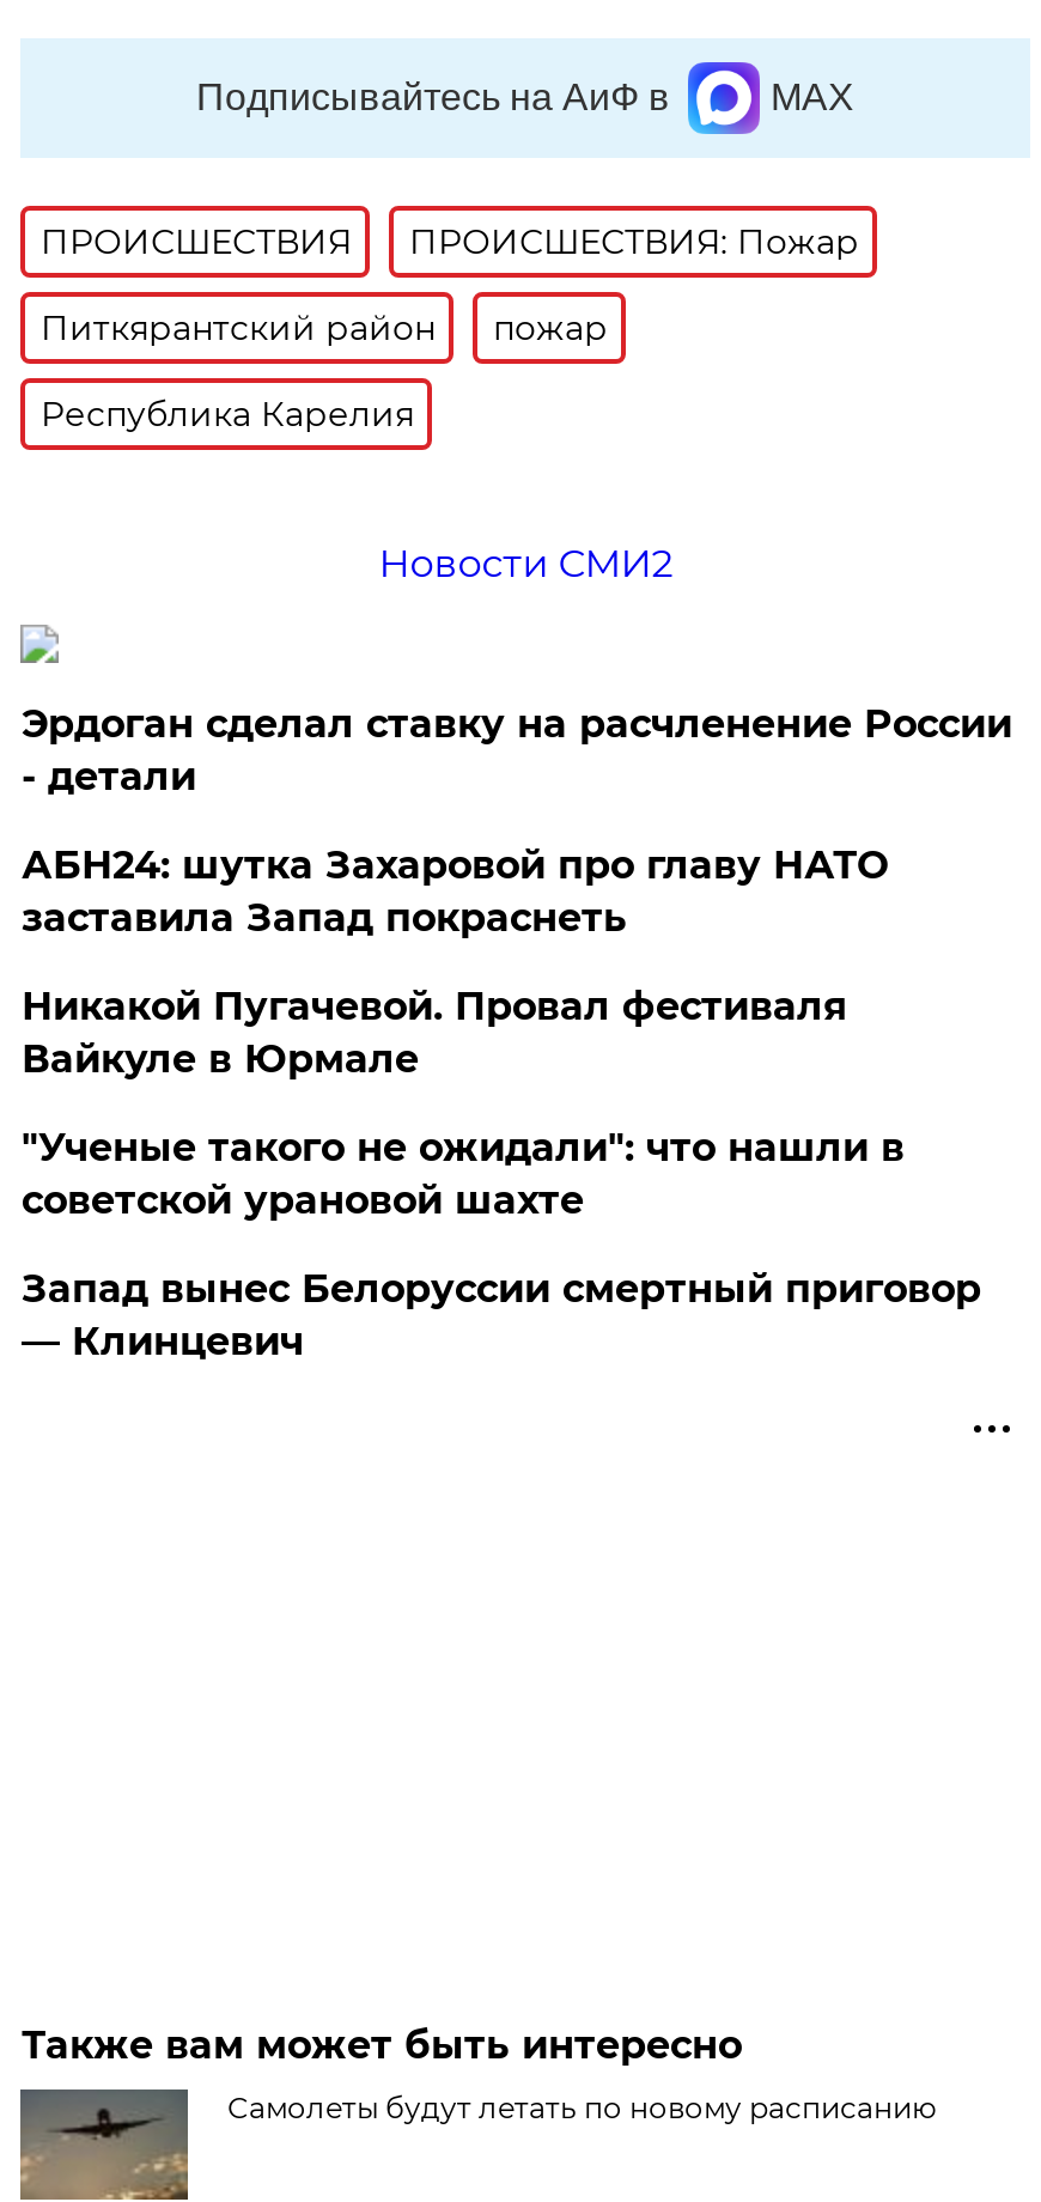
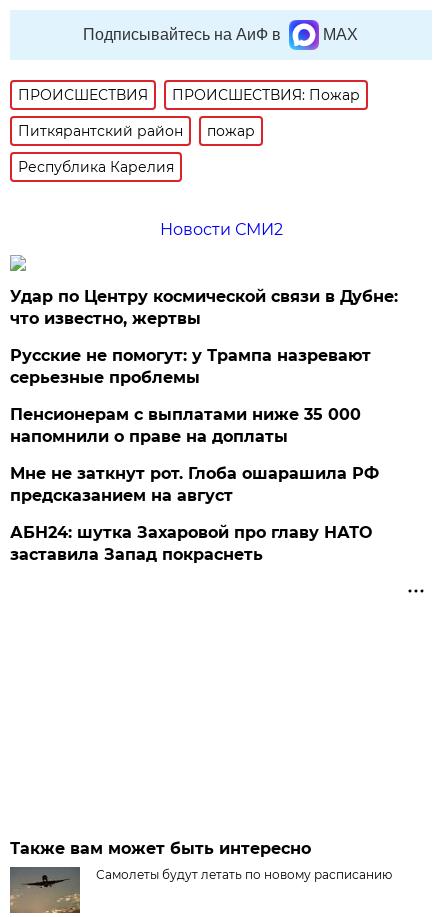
[21,701,1012,799] Эрдоган сделал ставку на расчленение России | - детали -> [10,287,398,505] Удар по Центру космической связи в Дубне: | что известно, жертвы | Русские не помогут: у Трампа назревают | серьезные проблемы | Пенсионерам с выплатами ниже 35 000 | напомнили о праве на доплаты | Мне не заткнут рот. Глоба ошарашила РФ | предсказанием на август
moved [21,842,888,940] -> [10,523,372,564]: АБН24: шутка Захаровой про главу НАТО | заставила Запад покраснеть
[21,983,981,1364] Никакой Пугачевой. Провал фестиваля | Вайкуле в Юрмале | "Ученые такого не ожидали": что нашли в | советской урановой шахте | Запад вынес Белоруссии смертный приговор | — Клинцевич -> none

